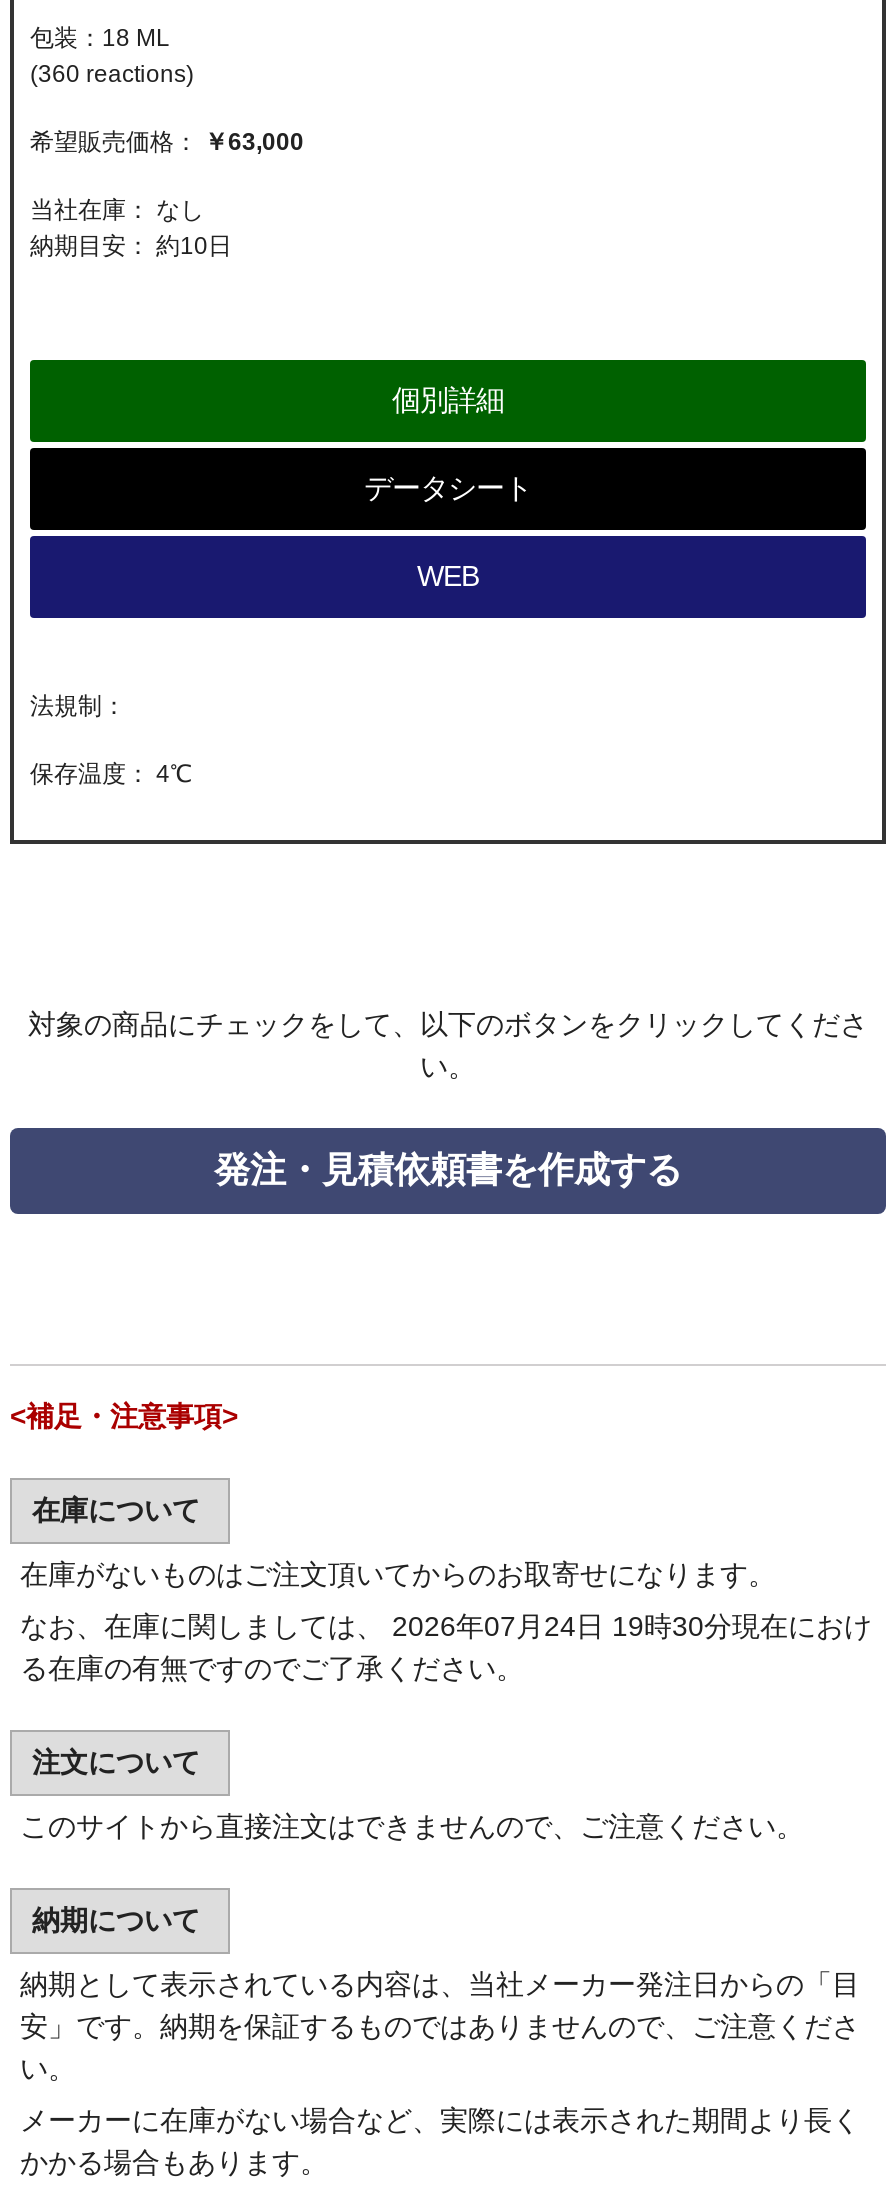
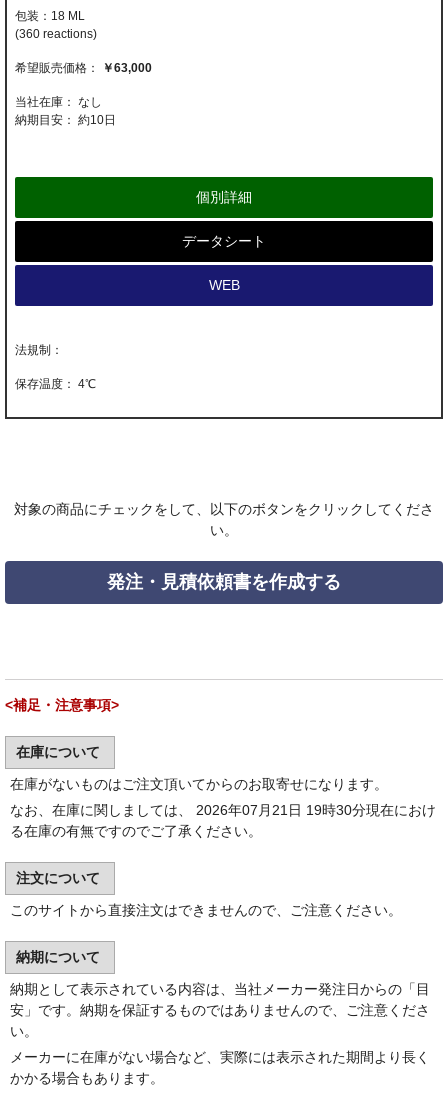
[20,1611,872,1643] なお、在庫に関しましては、 2026年07月24日 19時30分現在におけ -> [10,802,436,818] なお、在庫に関しましては、 2026年07月21日 19時30分現在におけ

